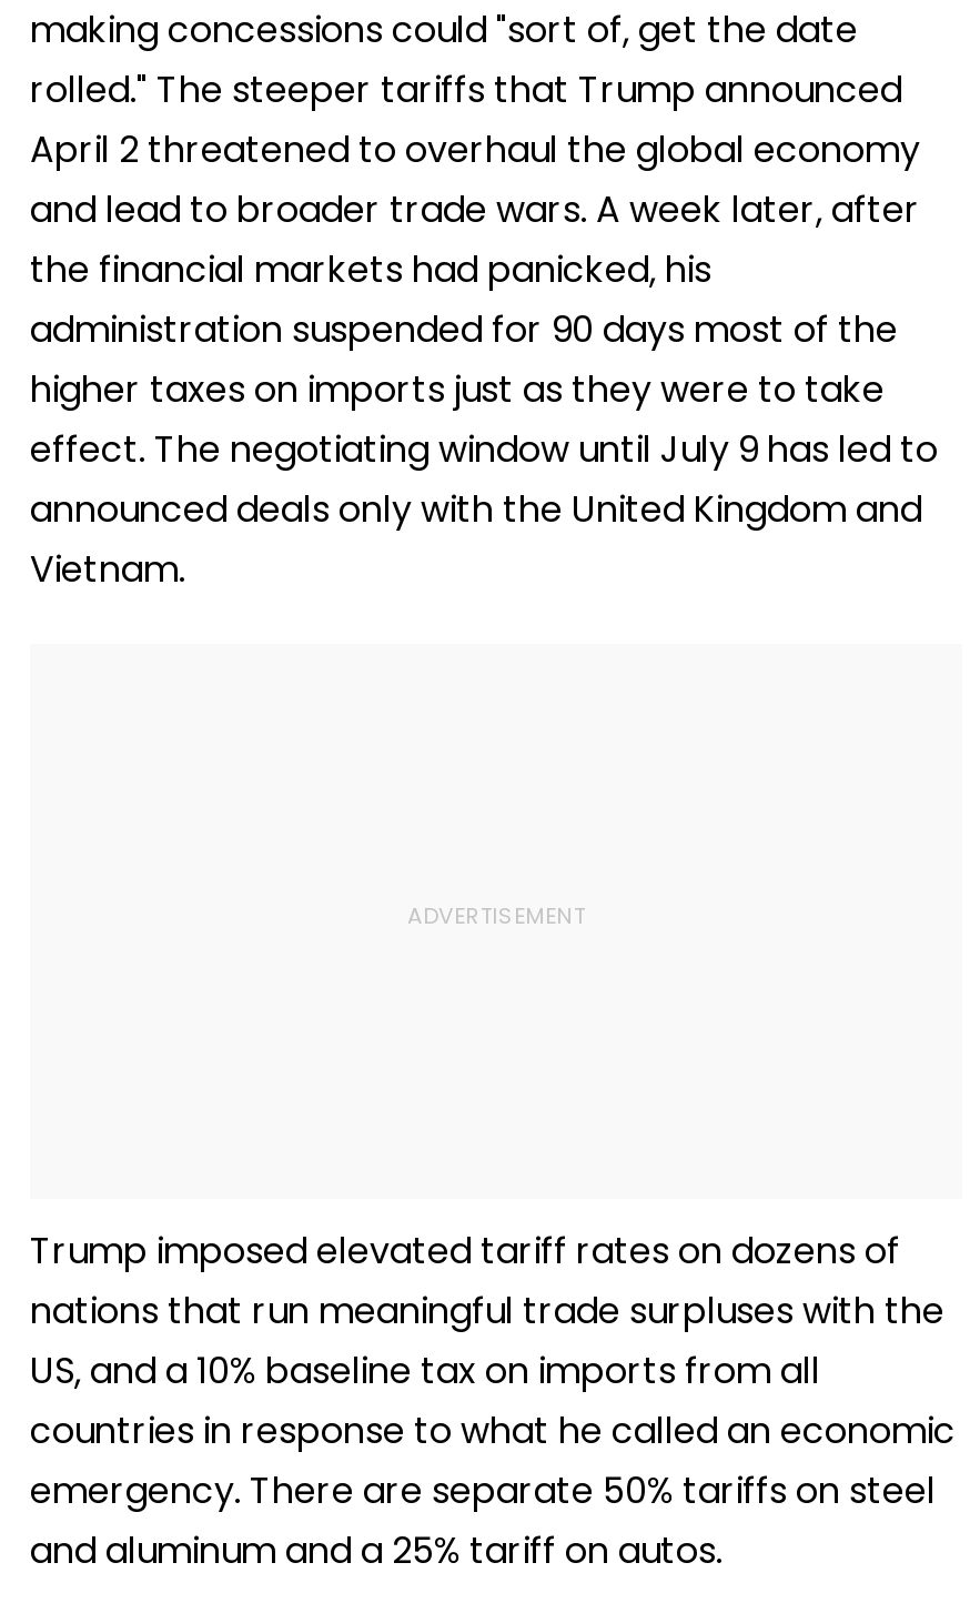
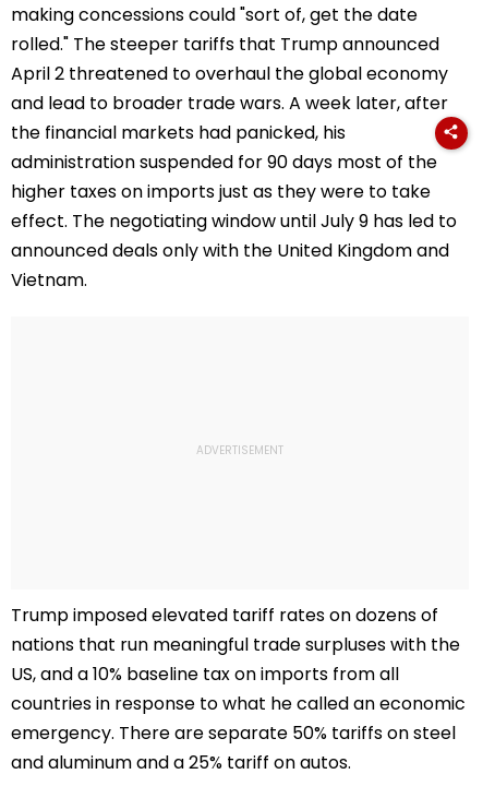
none -> [433,115,471,153] [image]

